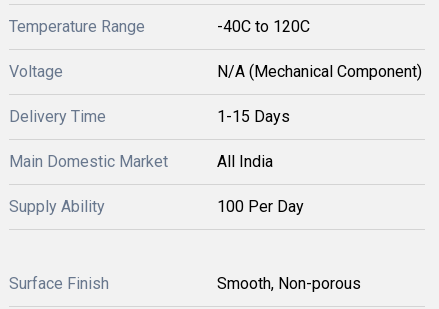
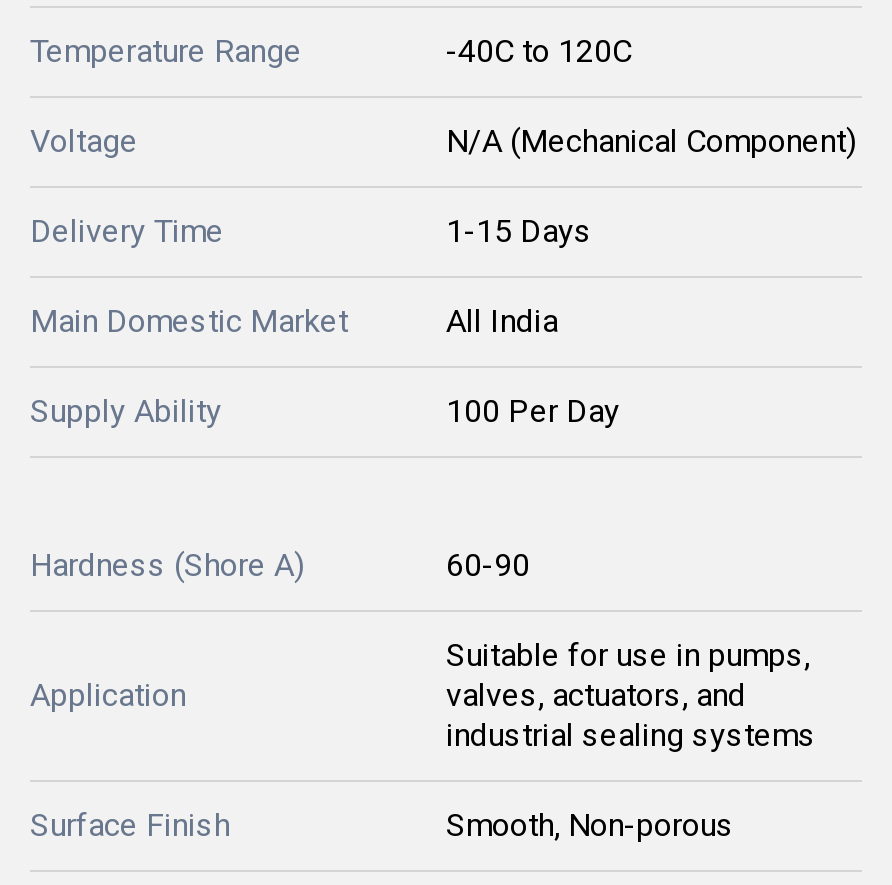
none -> [30,546,530,714] Hardness (Shore A) | 60-90 | Application
none -> [446,636,816,754] Suitable for use in pumps, | valves, actuators, and | industrial sealing systems

